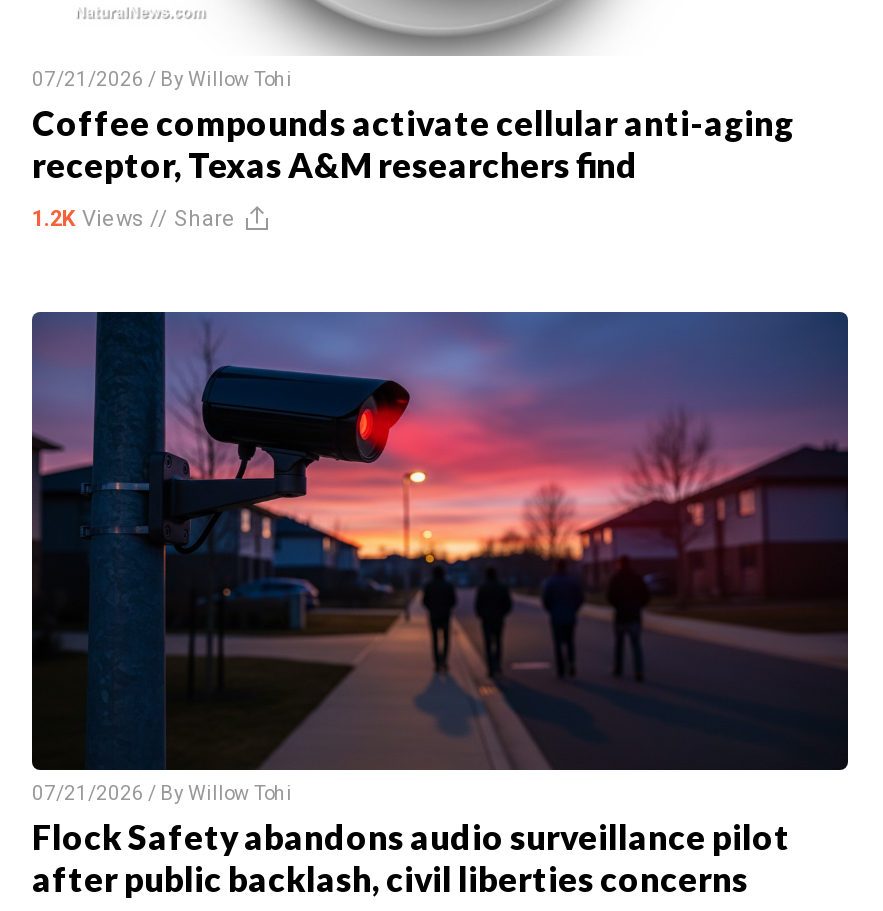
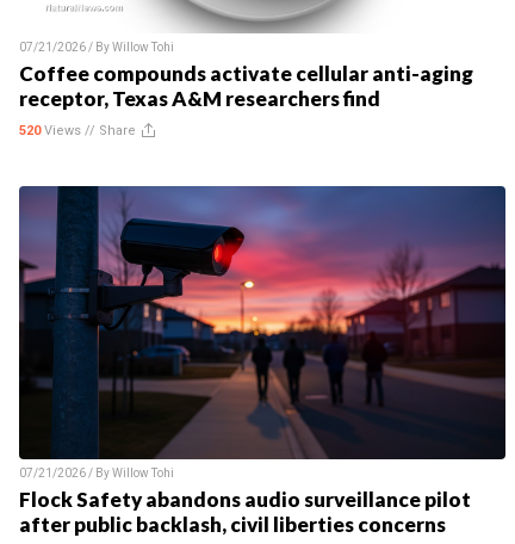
[32,205,236,231] 1.2K Views // Share -> [19,122,136,138] 520 Views // Share

